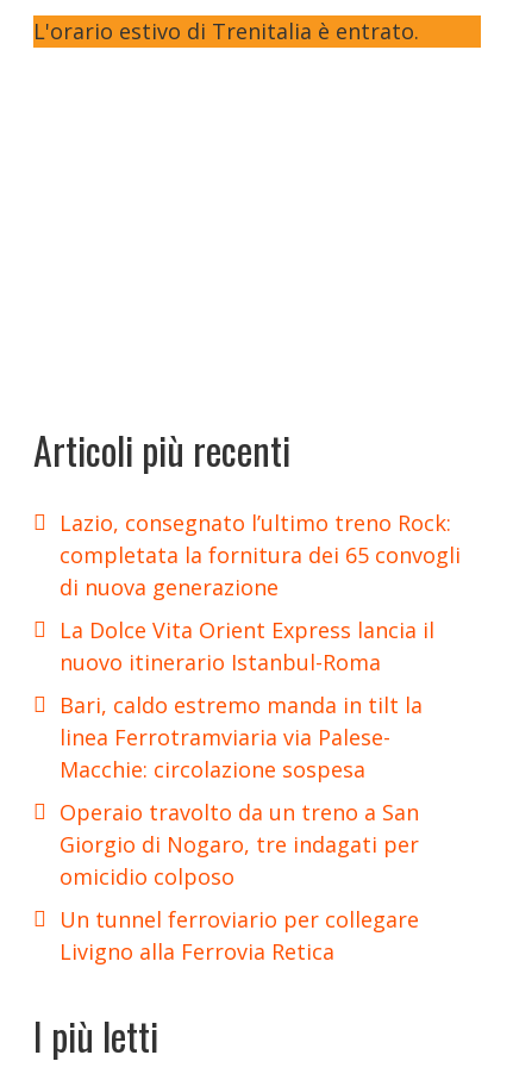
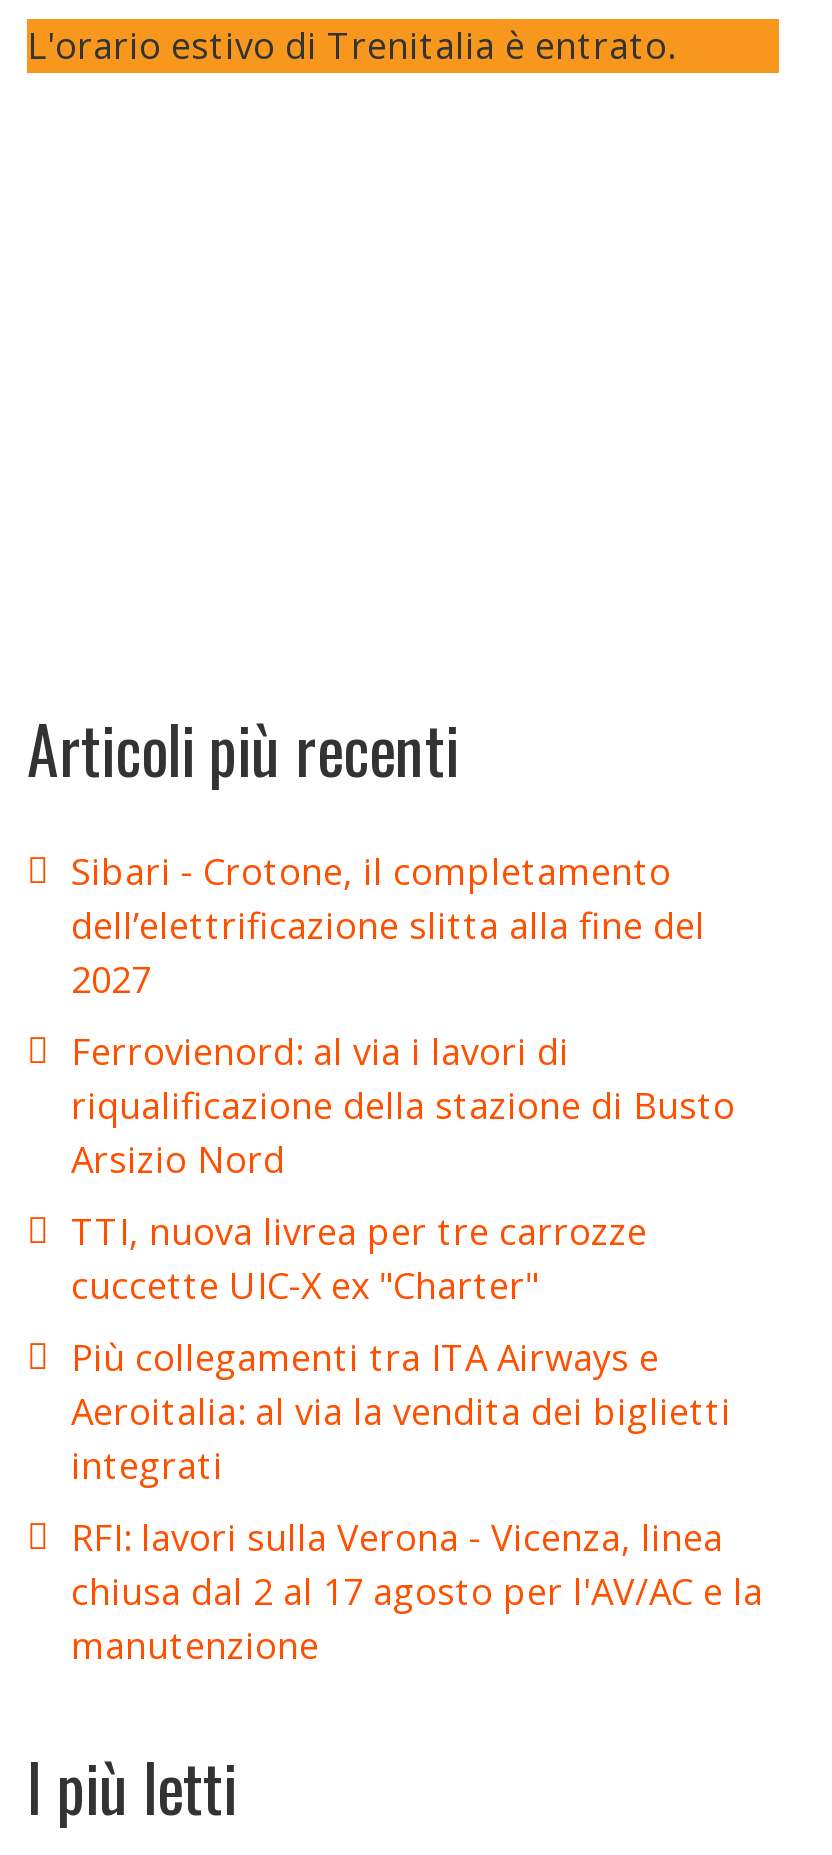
[60,509,461,602] Lazio, consegnato l’ultimo treno Rock: | completata la fornitura dei 65 convogli | di nuova generazione -> [71,848,705,1004] Sibari - Crotone, il completamento | dell’elettrificazione slitta alla fine del | 2027
[60,616,434,677] La Dolce Vita Orient Express lancia il | nuovo itinerario Istanbul-Roma -> [71,1028,735,1184] Ferrovienord: al via i lavori di | riqualificazione della stazione di Busto | Arsizio Nord
[60,691,423,784] Bari, caldo estremo manda in tilt la | linea Ferrotramviaria via Palese- | Macchie: circolazione sospesa -> [71,1208,647,1310] TTI, nuova livrea per tre carrozze | cuccette UIC-X ex "Charter"
[60,798,419,891] Operaio travolto da un treno a San | Giorgio di Nogaro, tre indagati per | omicidio colposo -> [71,1334,731,1490] Più collegamenti tra ITA Airways e | Aeroitalia: al via la vendita dei biglietti | integrati
[60,905,419,966] Un tunnel ferroviario per collegare | Livigno alla Ferrovia Retica -> [71,1514,763,1670] RFI: lavori sulla Verona - Vicenza, linea | chiusa dal 2 al 17 agosto per l'AV/AC e la | manutenzione

